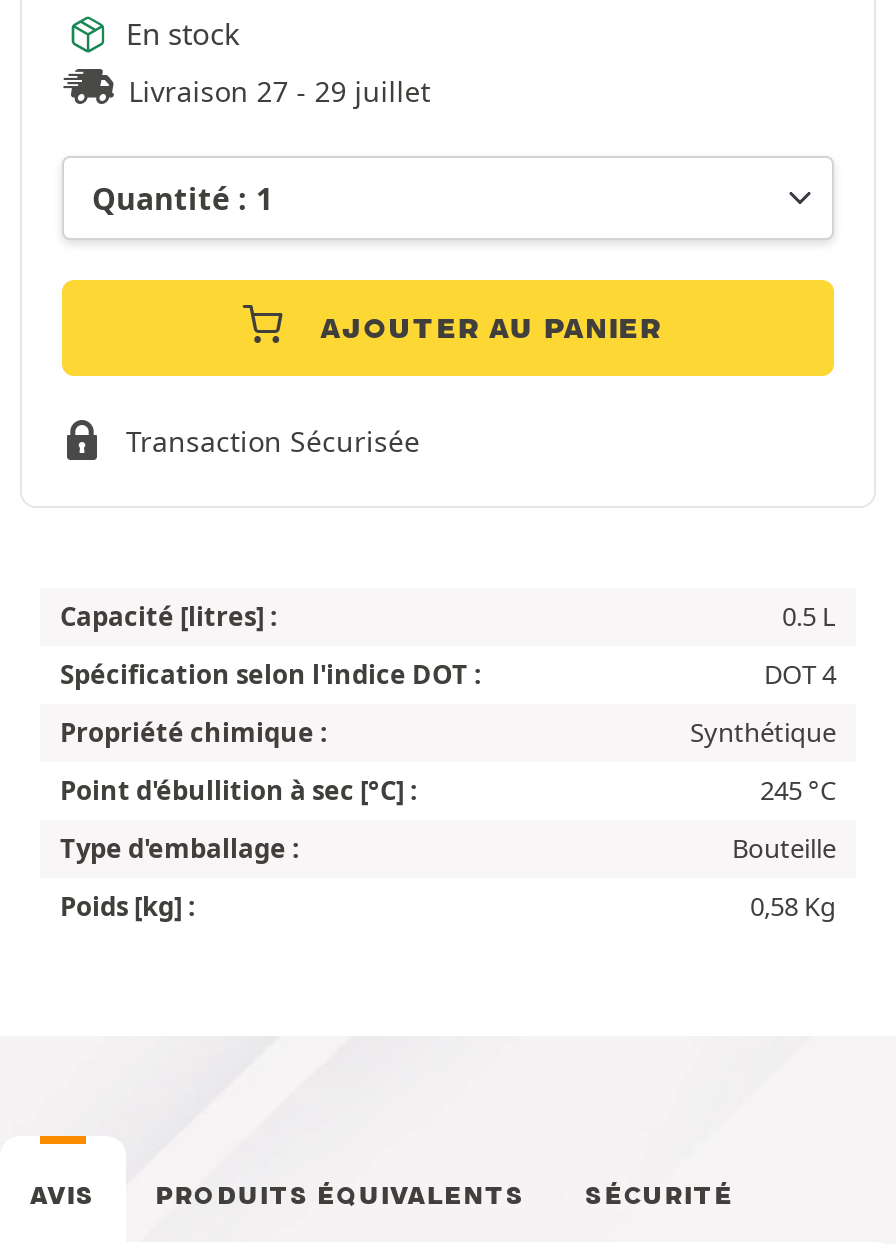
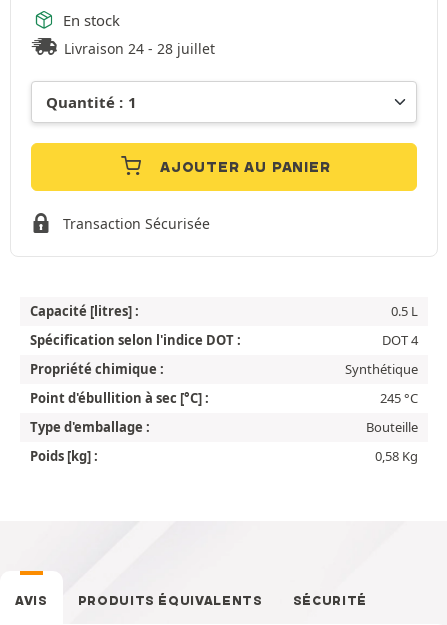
[128,71,430,109] Livraison 27 - 29 juillet -> [64,38,215,57] Livraison 24 - 28 juillet

